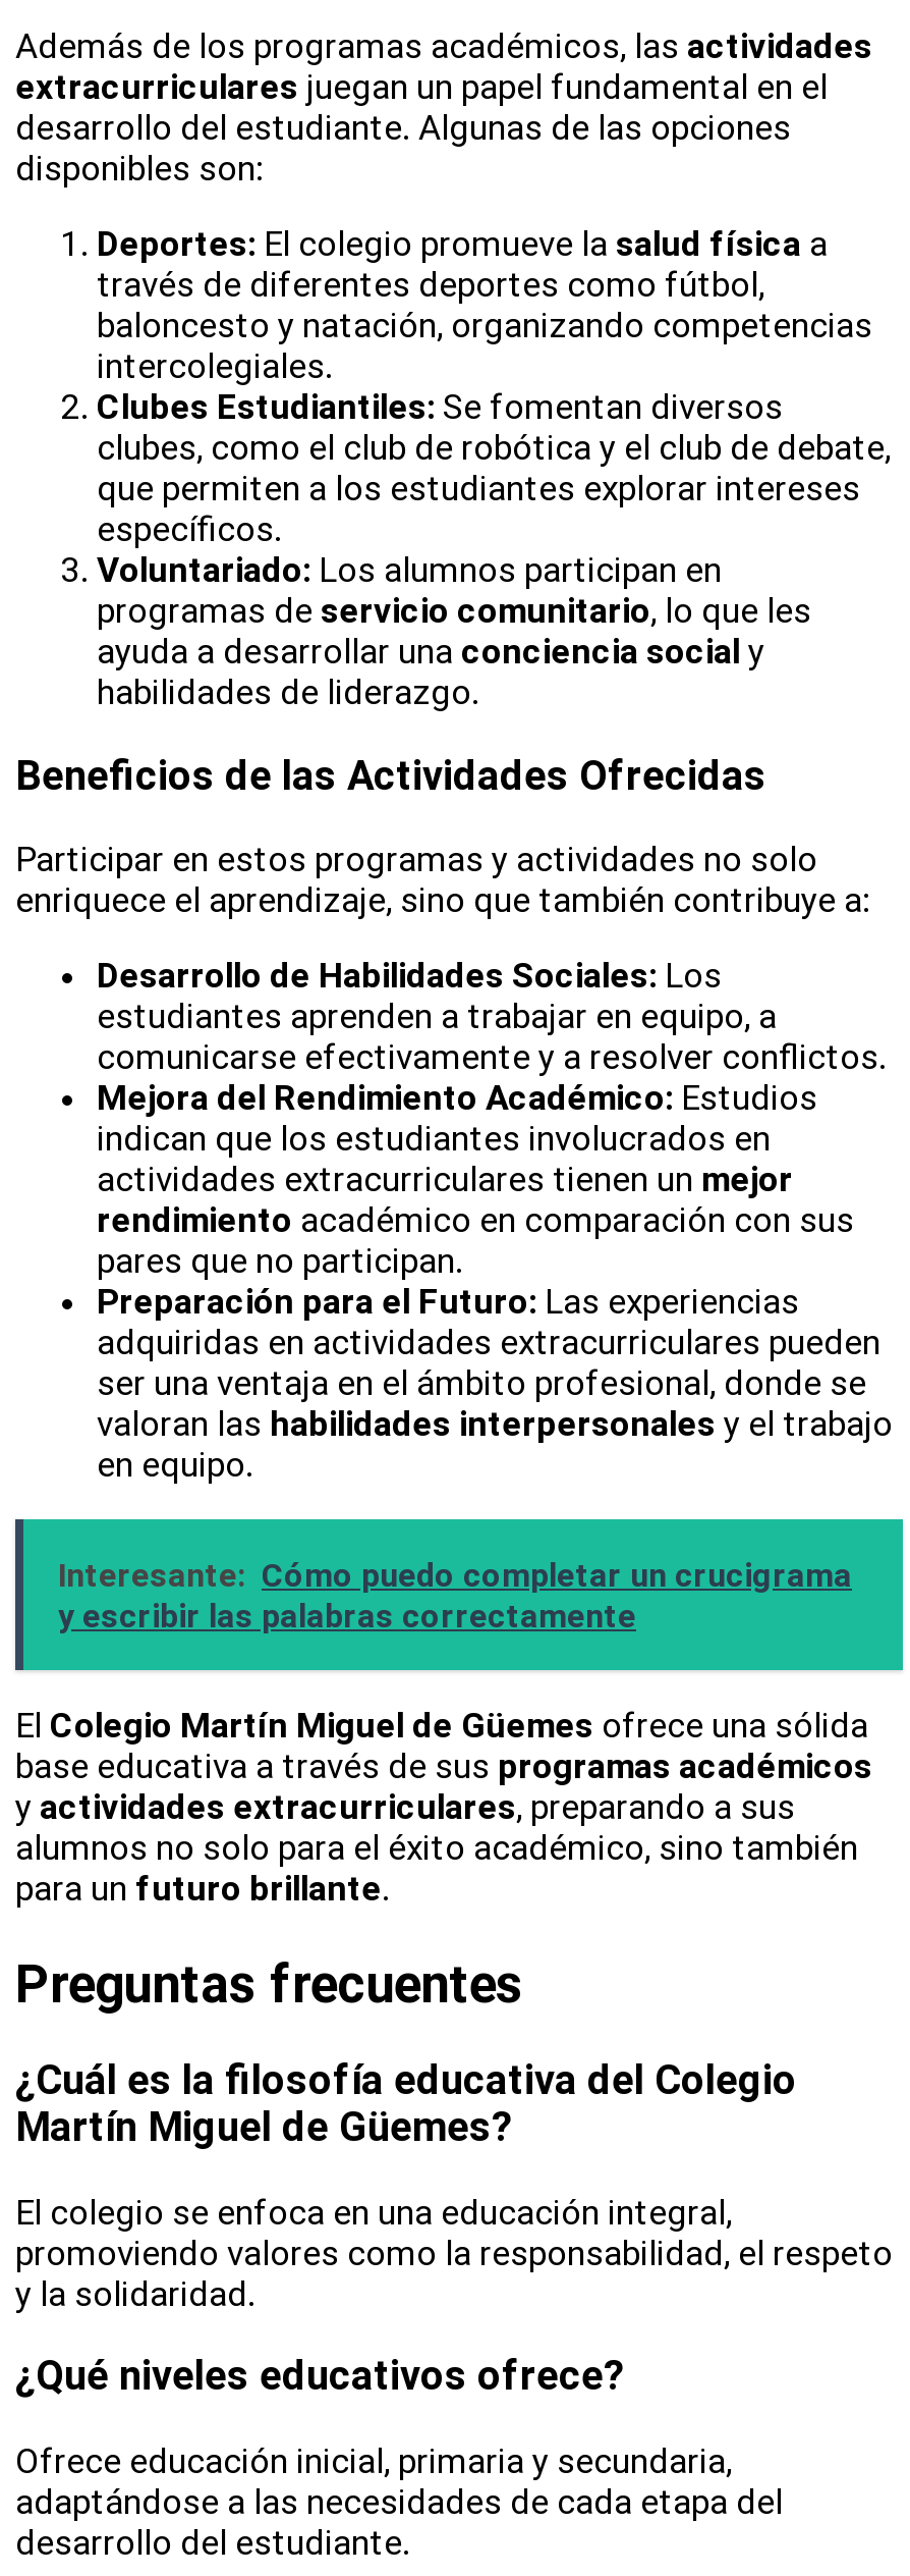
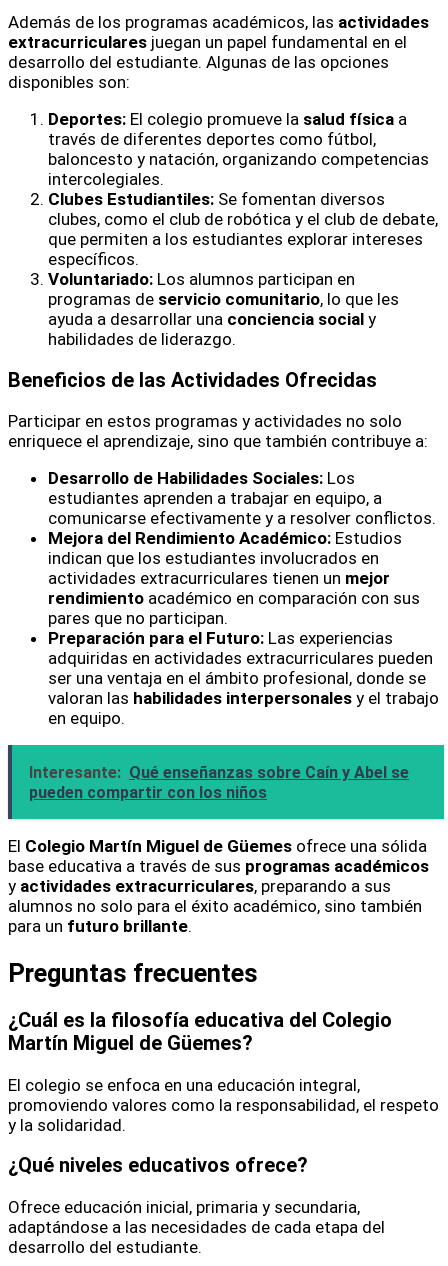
[58,1557,852,1636] Interesante: Cómo puedo completar un crucigrama | y escribir las palabras correctamente -> [29,763,409,802] Interesante: Qué enseñanzas sobre Caín y Abel se | pueden compartir con los niños

